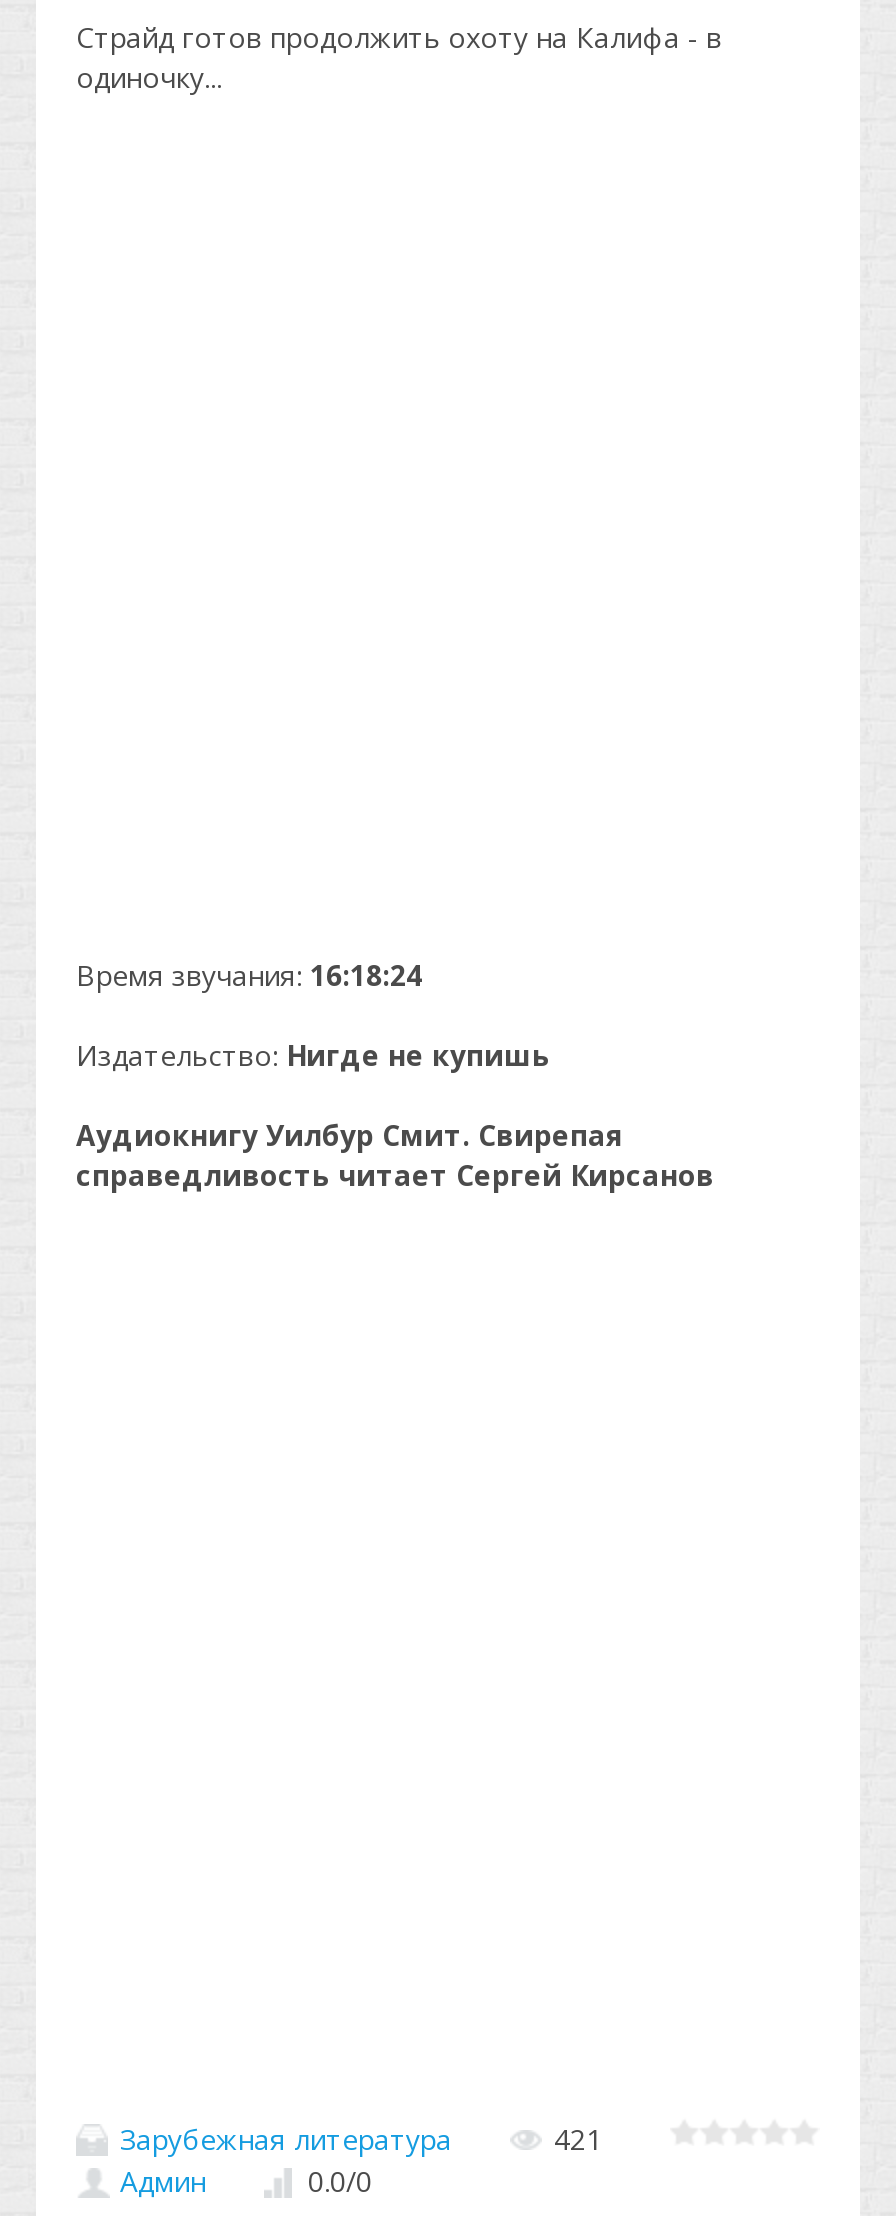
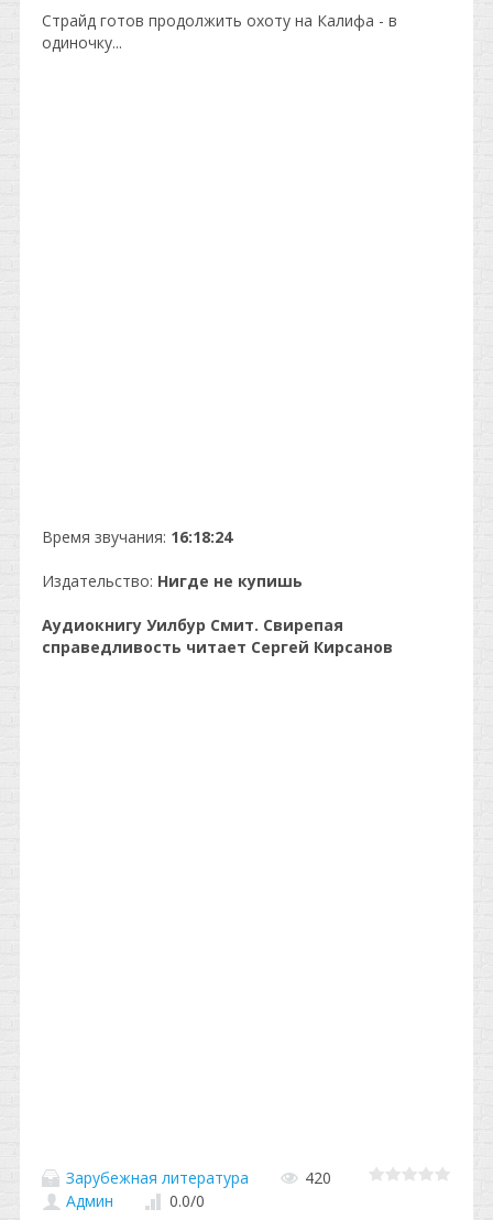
[554,2119,602,2157] 421 -> [305,1167,331,1188] 420

